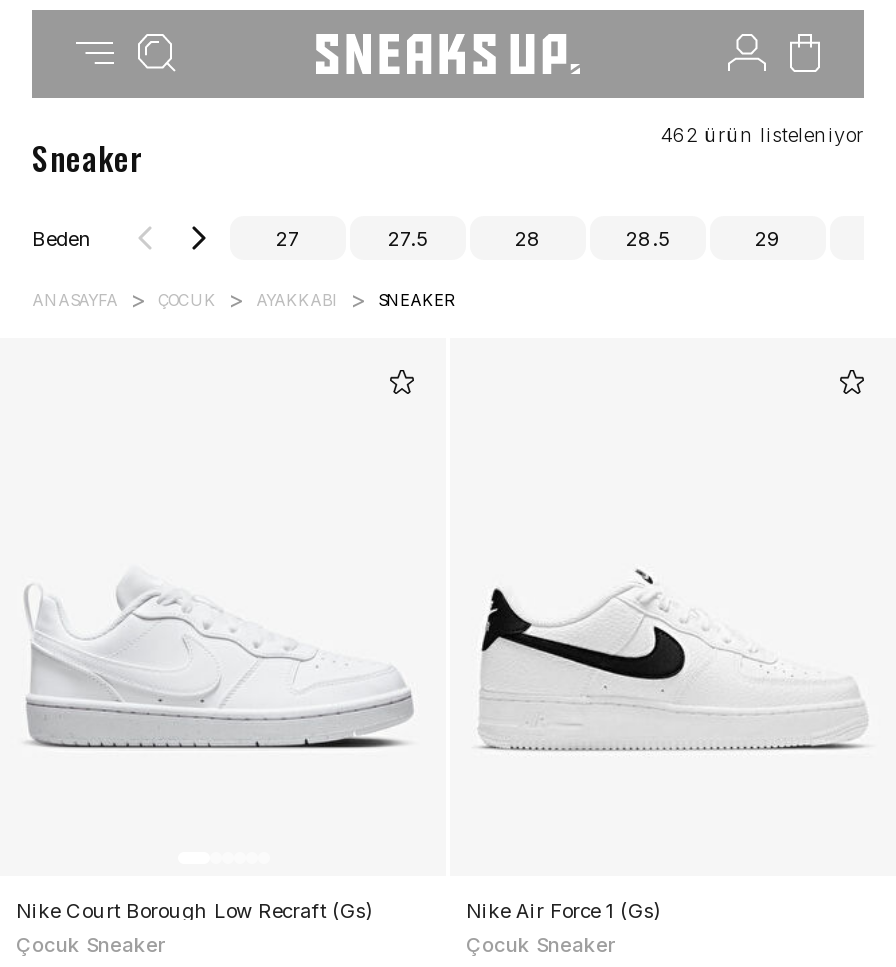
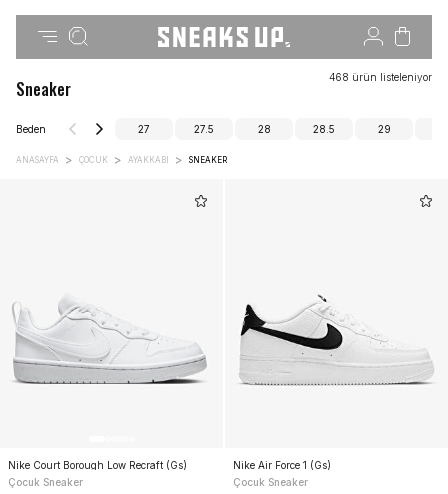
[660,122,864,146] 462 ürün listeleniyor -> [329,71,432,83] 468 ürün listeleniyor

